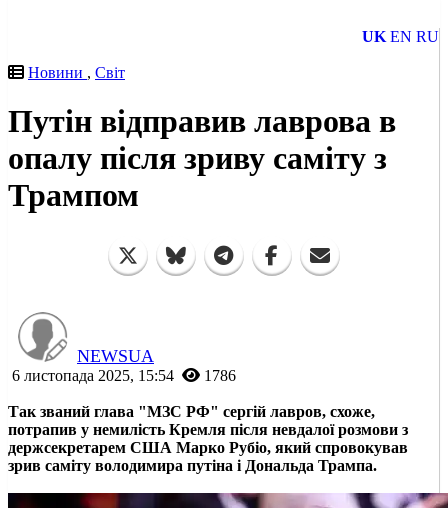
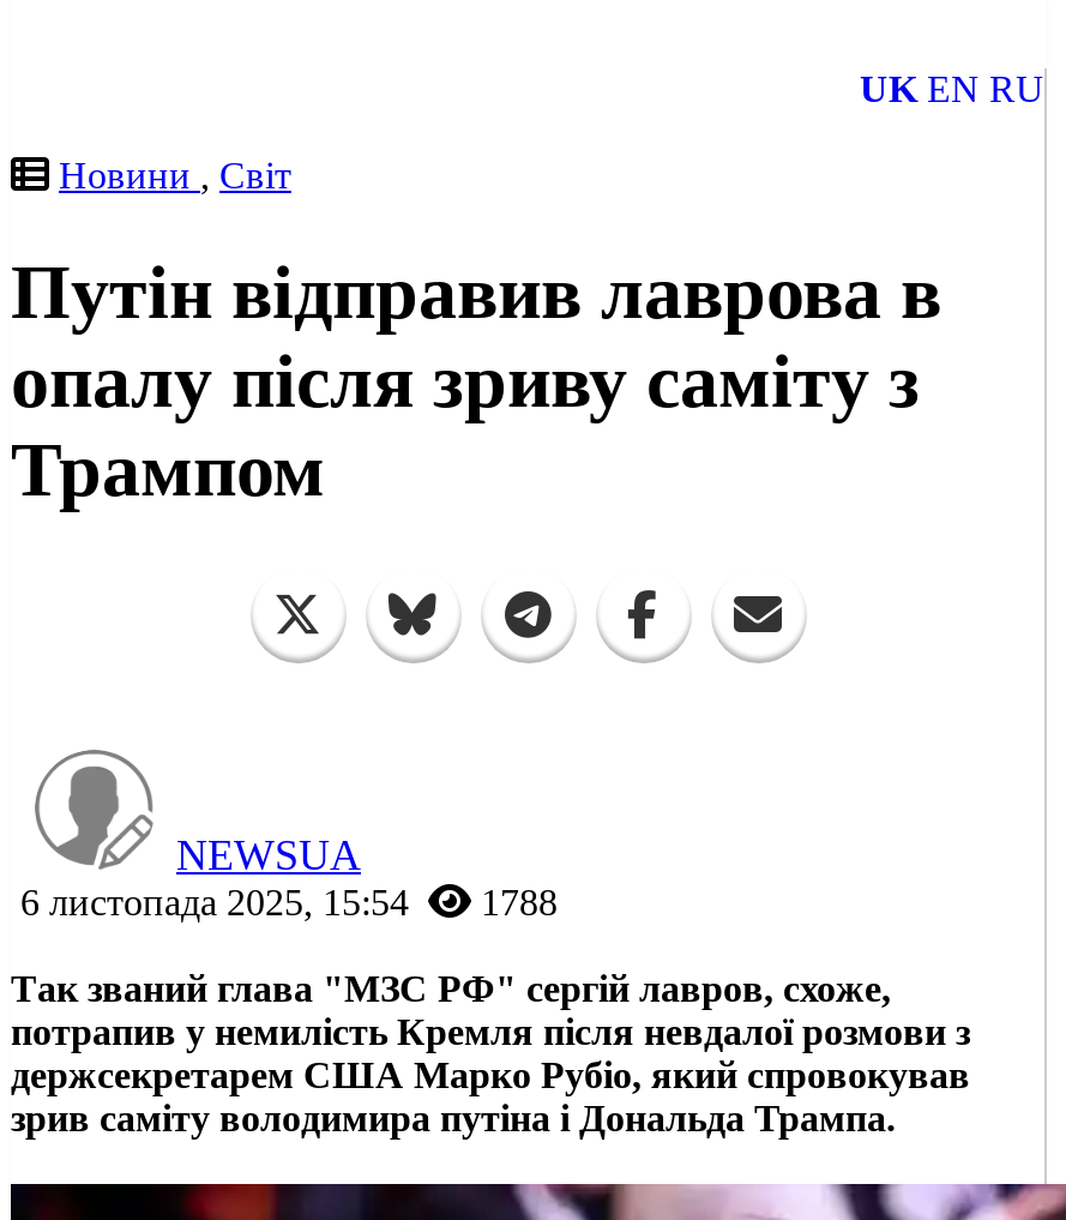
[12,367,236,384] 6 листопада 2025, 15:54 1786 -> [20,881,558,922] 6 листопада 2025, 15:54 1788

